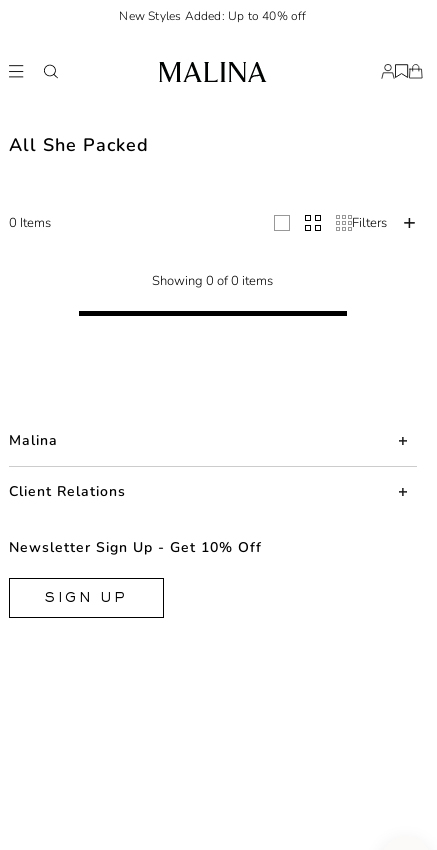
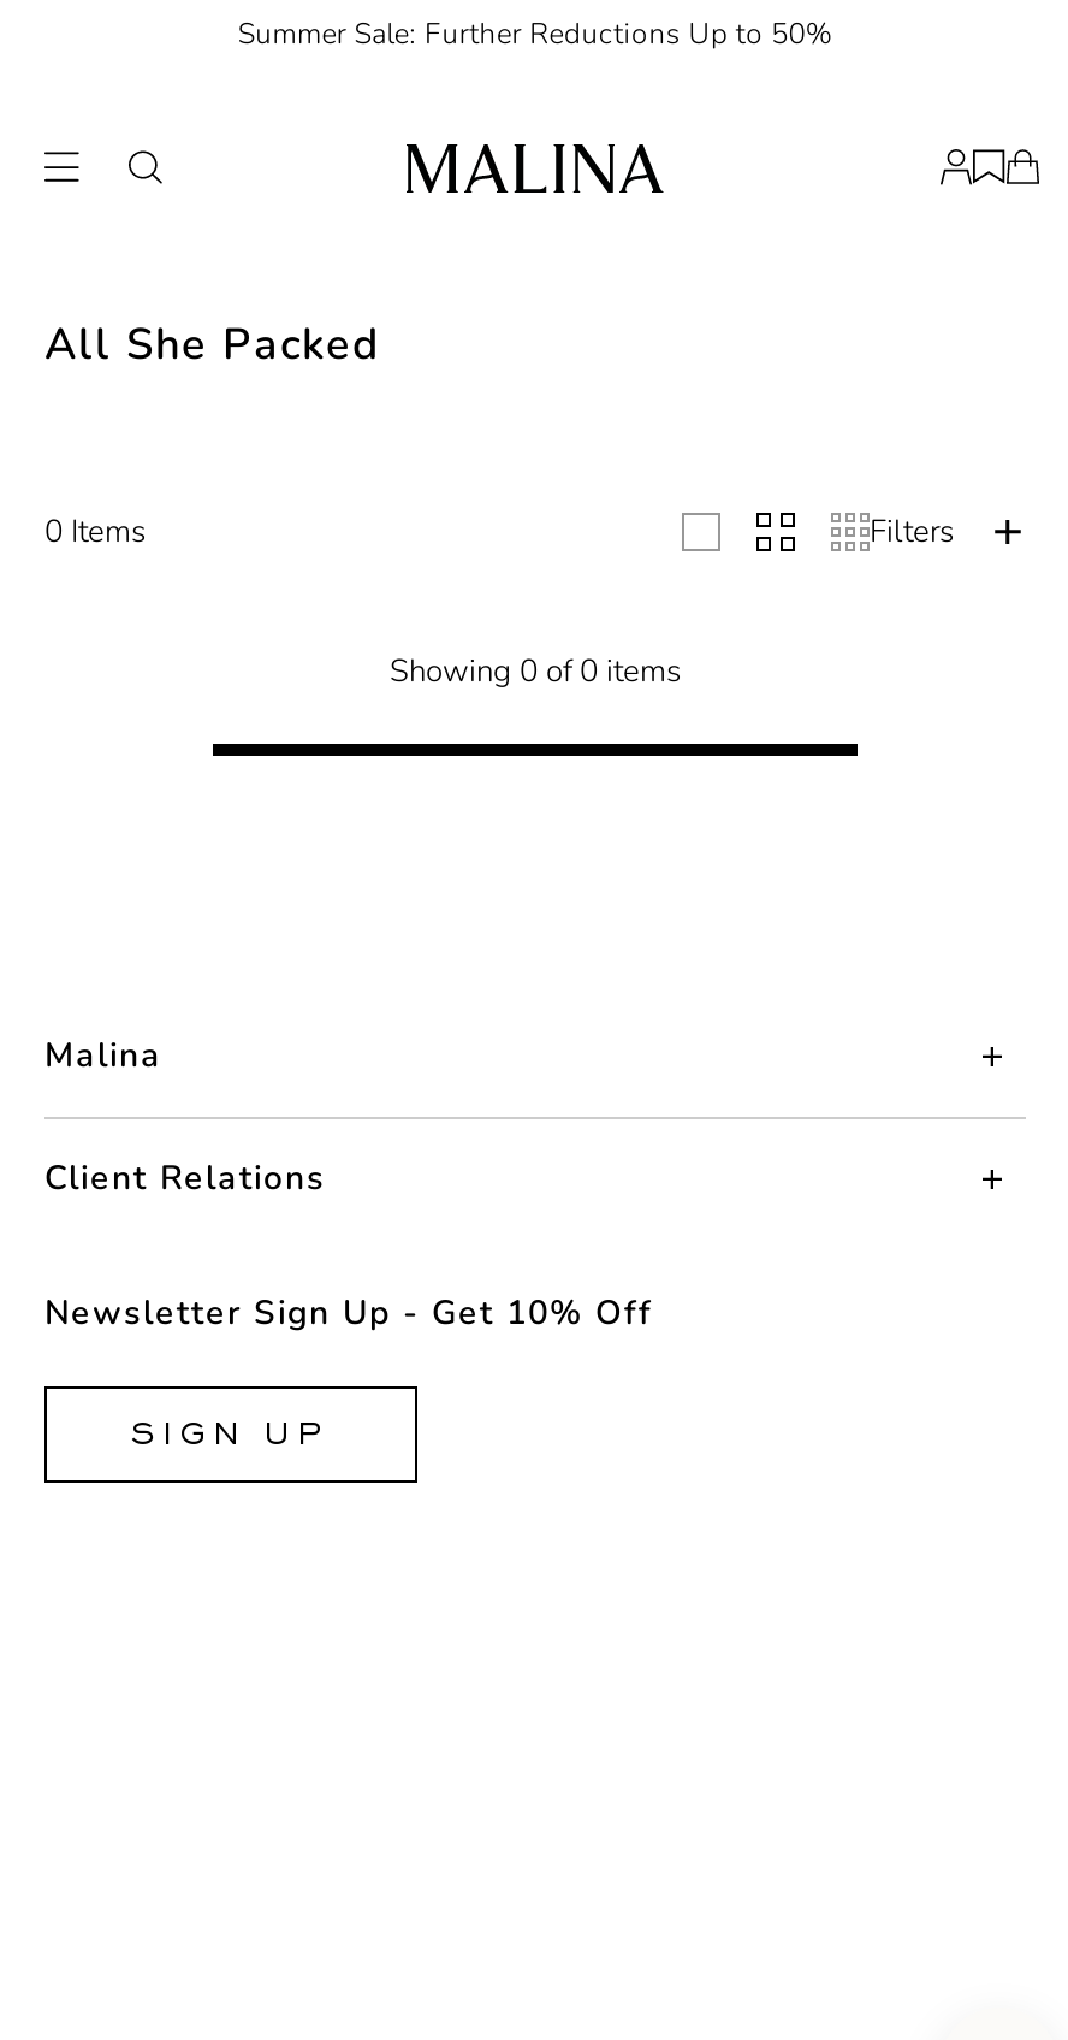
[119,8,307,24] New Styles Added: Up to 40% off -> [238,14,833,53] Summer Sale: Further Reductions Up to 50%

